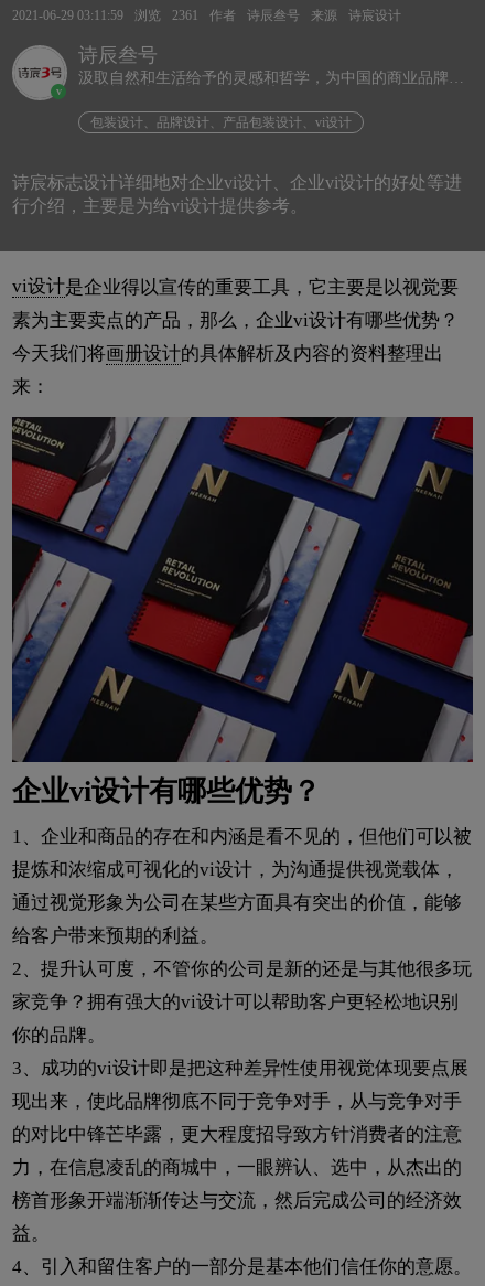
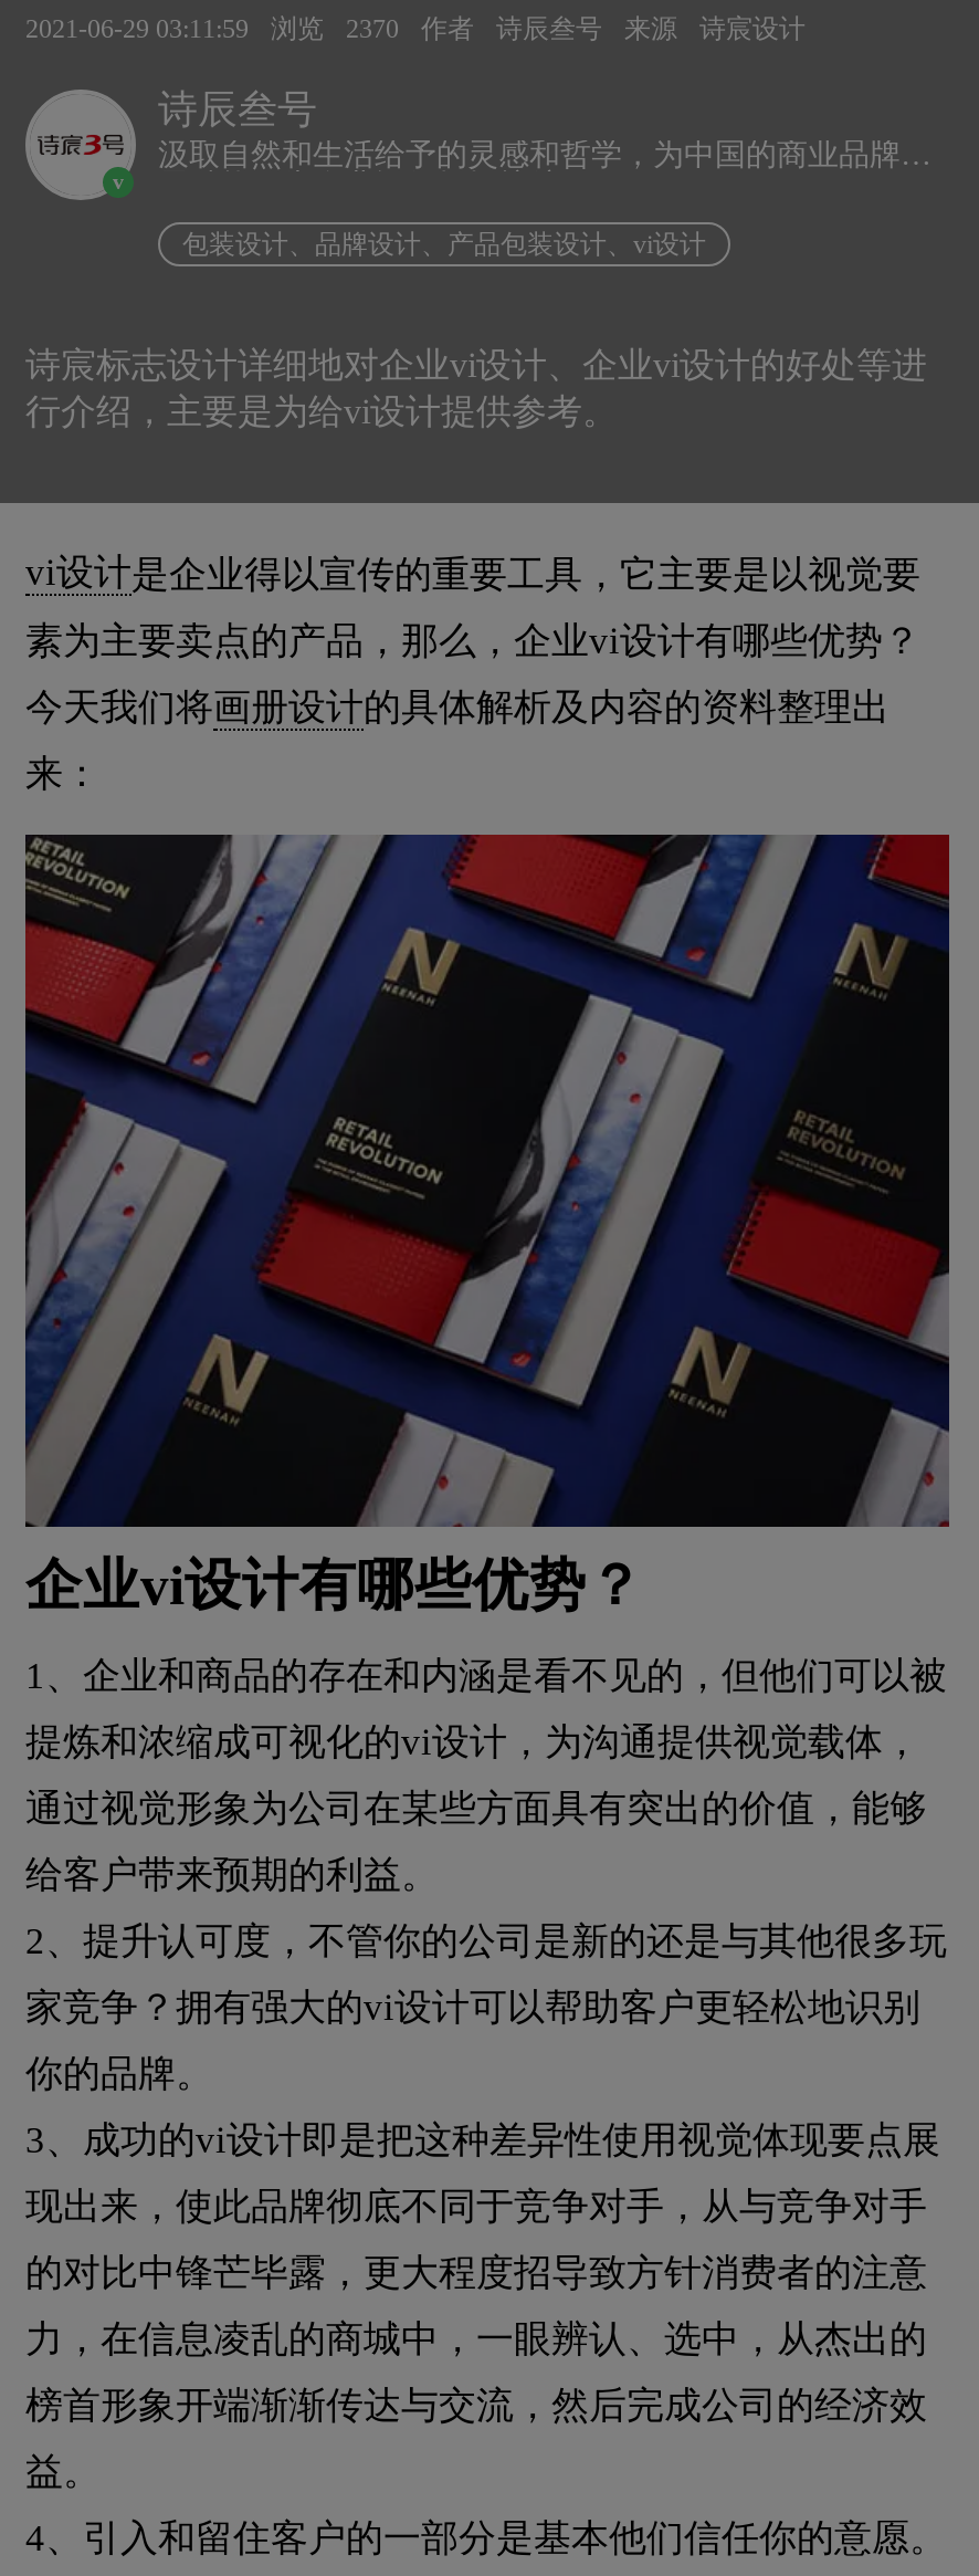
[172,7,198,23] 2361 -> [346,13,399,44] 2370

